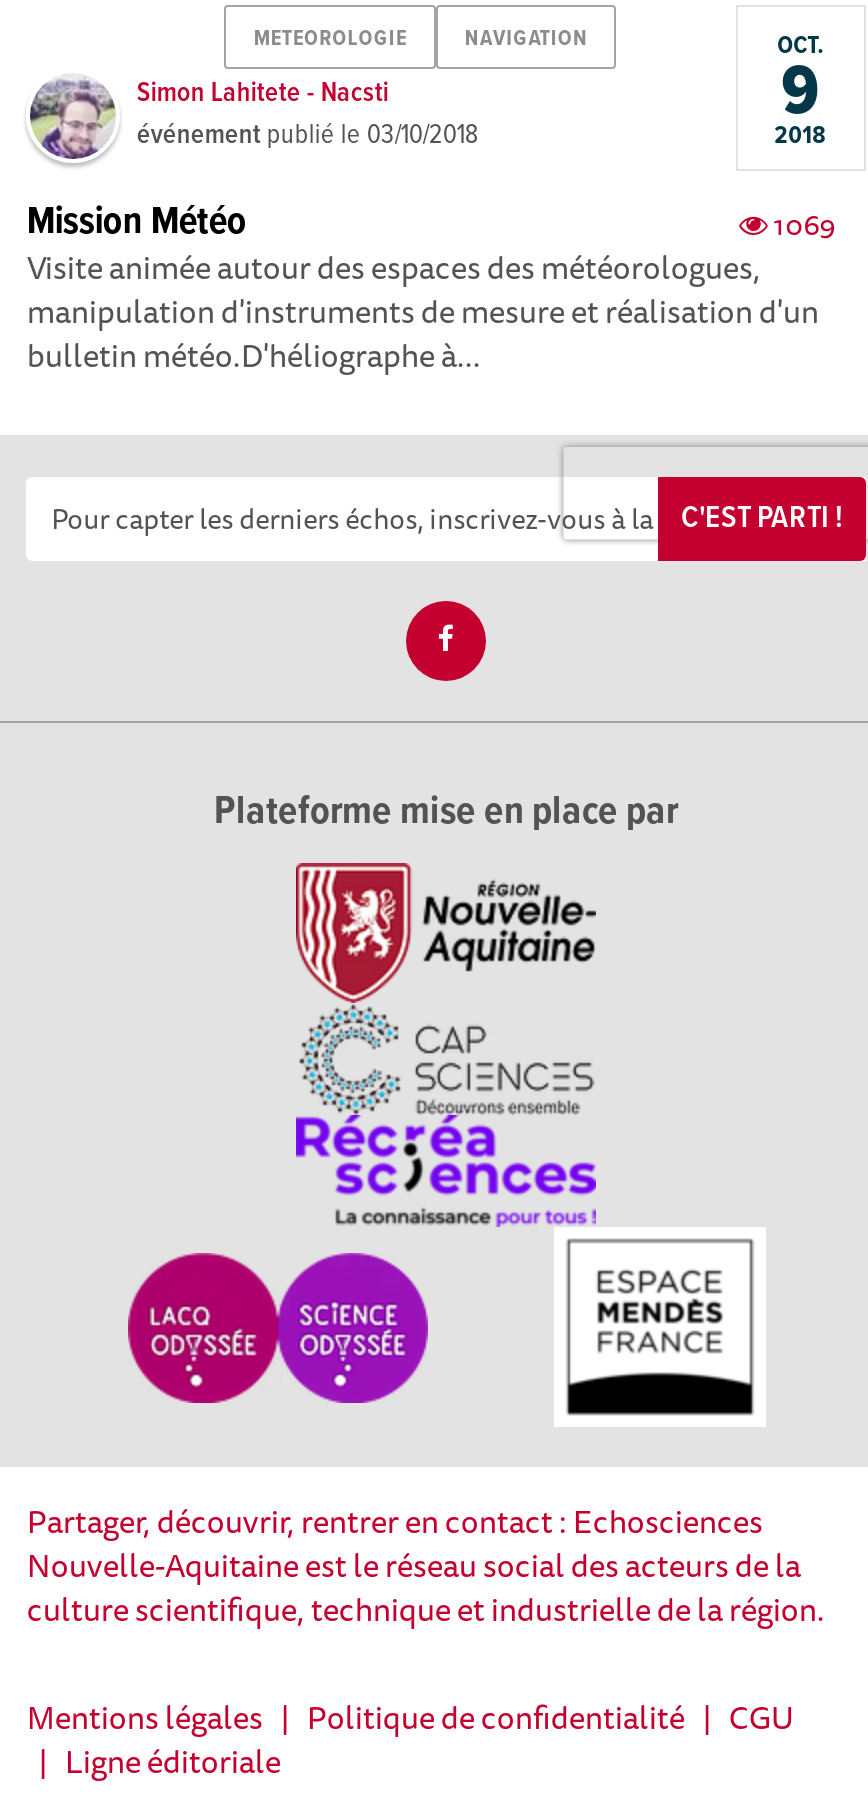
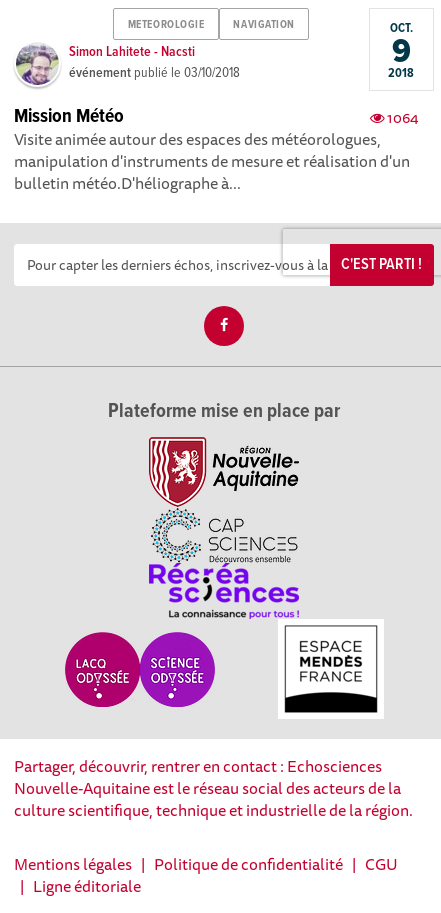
[767,202,835,248] 1069 -> [384,106,419,129] 1064

